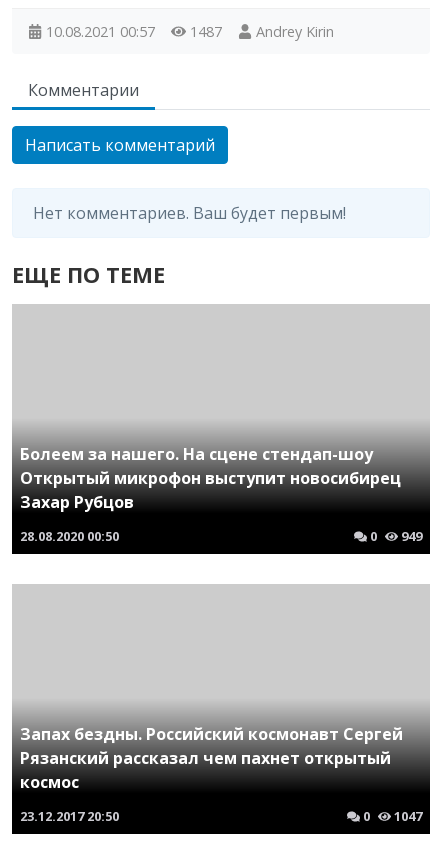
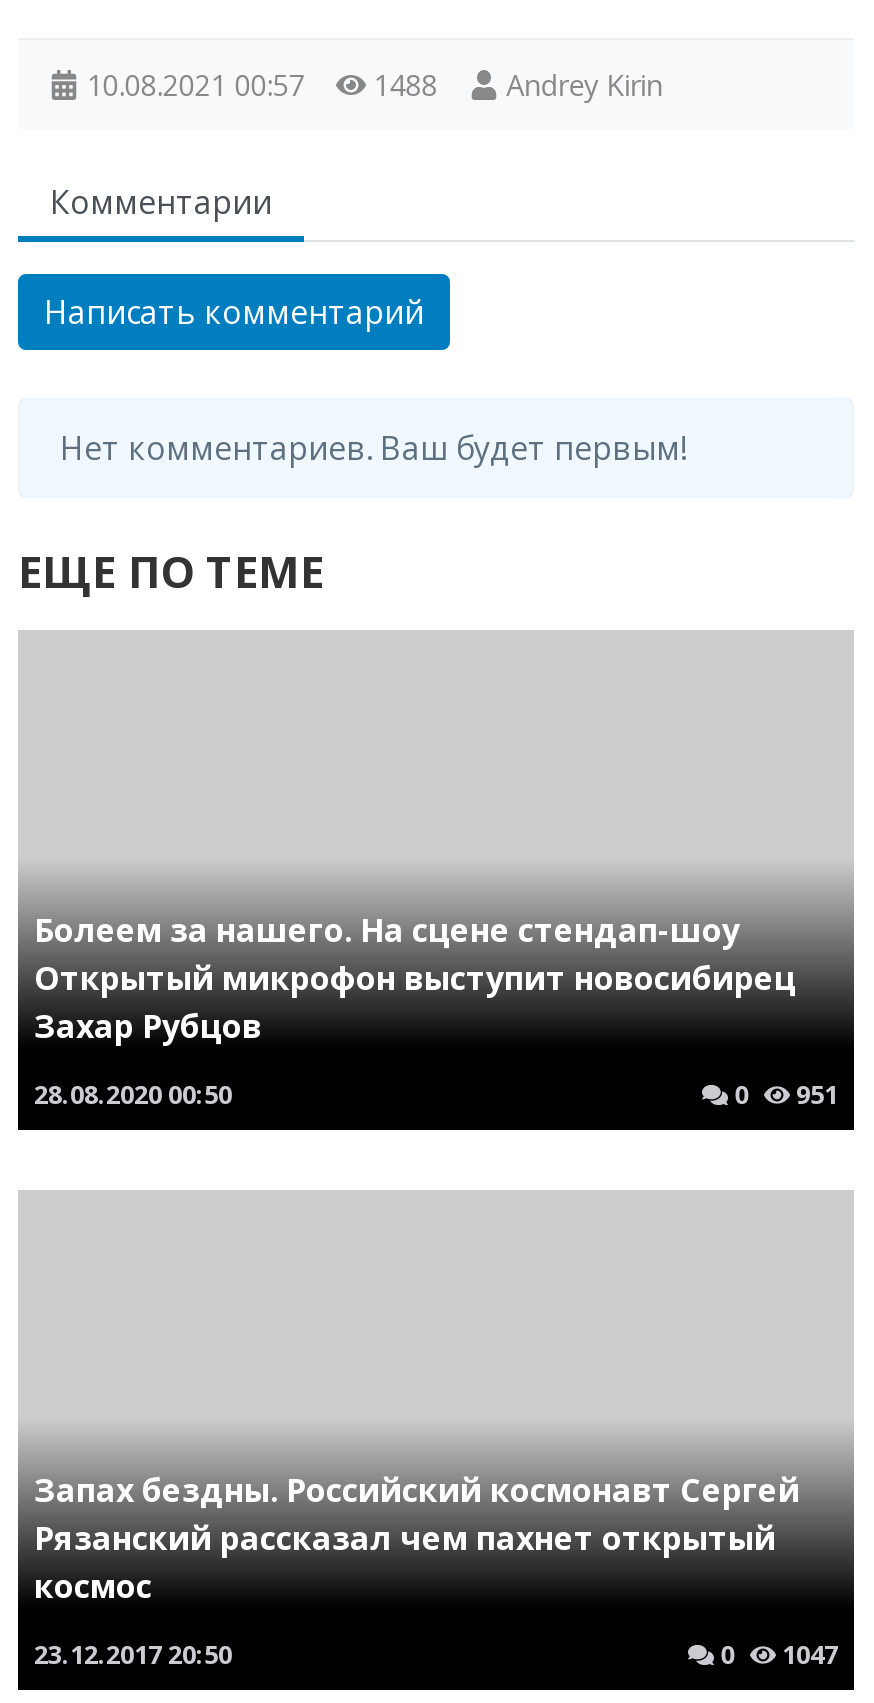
[46,22,334,41] 10.08.2021 00:57 1487 Andrey Kirin -> [87,66,662,104] 10.08.2021 00:57 1488 Andrey Kirin
[367,527,422,545] 0 949 -> [728,1076,838,1112] 0 951

